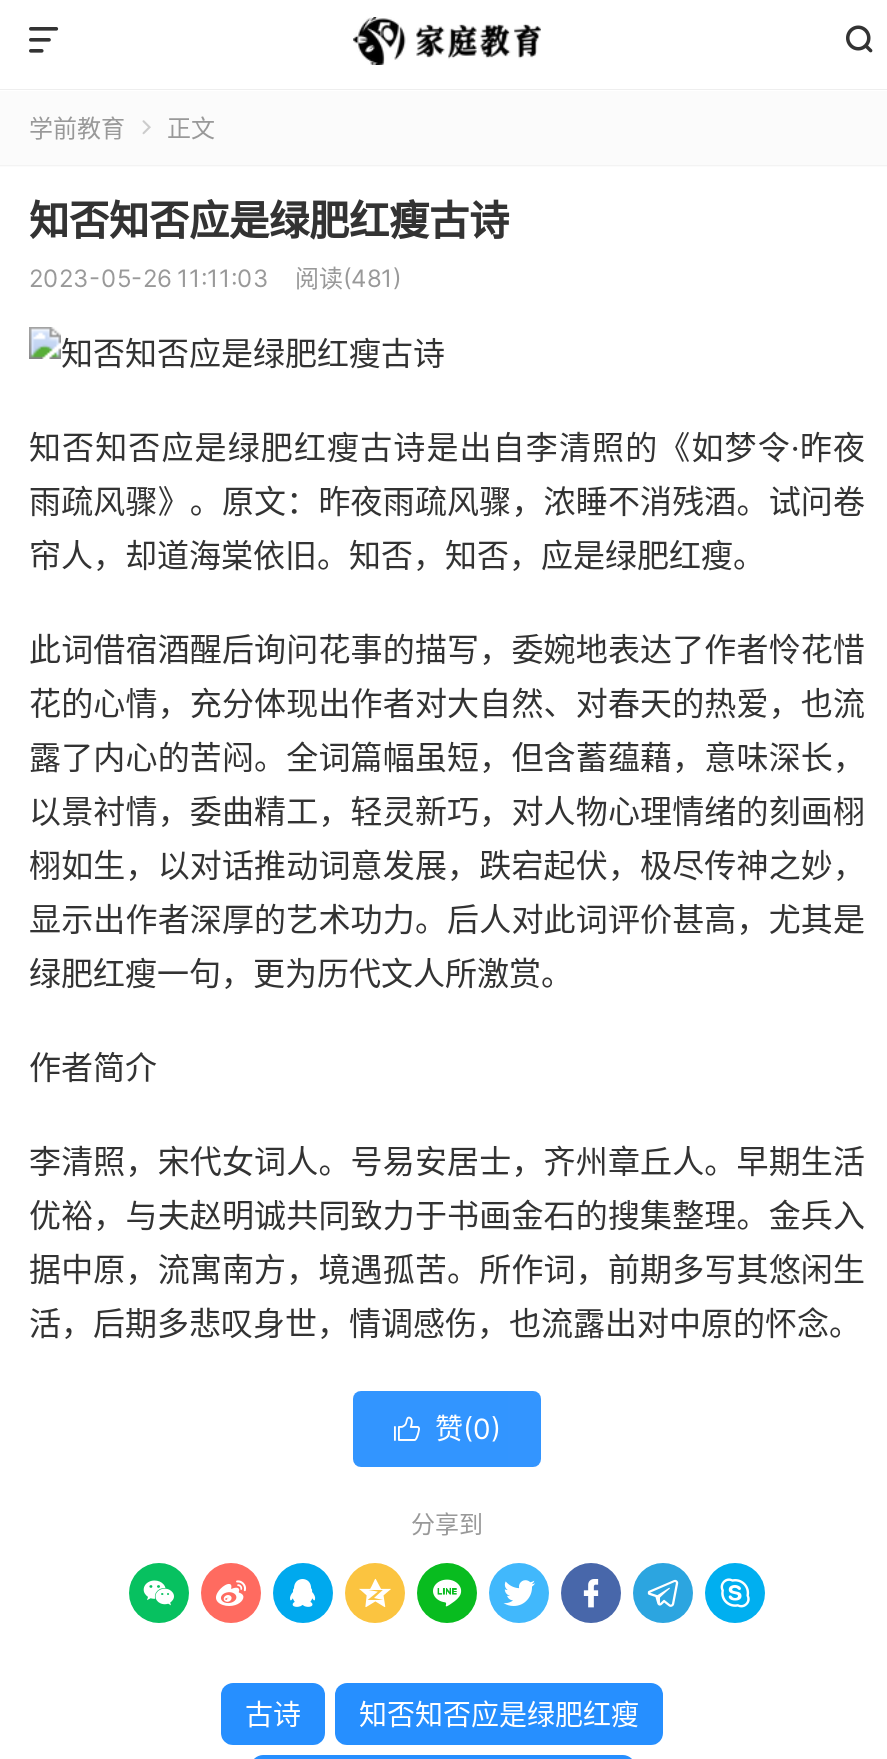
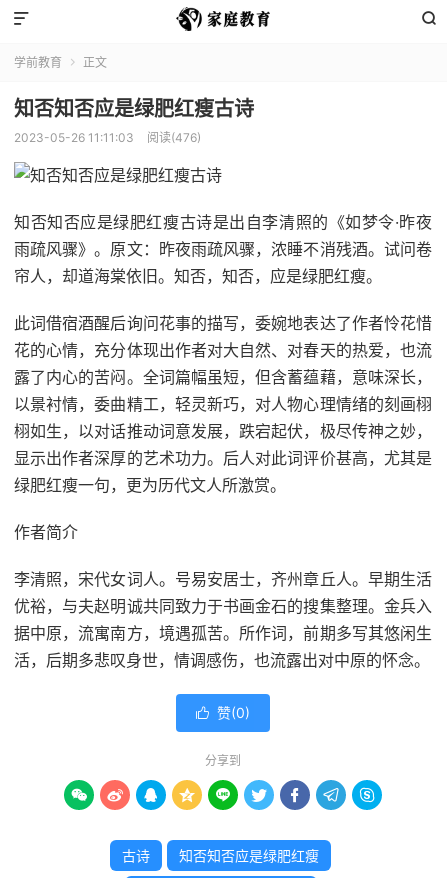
[29,263,401,293] 2023-05-26 11:11:03 阅读(481) -> [14,130,201,145] 2023-05-26 11:11:03 阅读(476)

